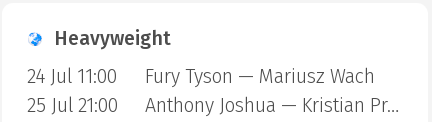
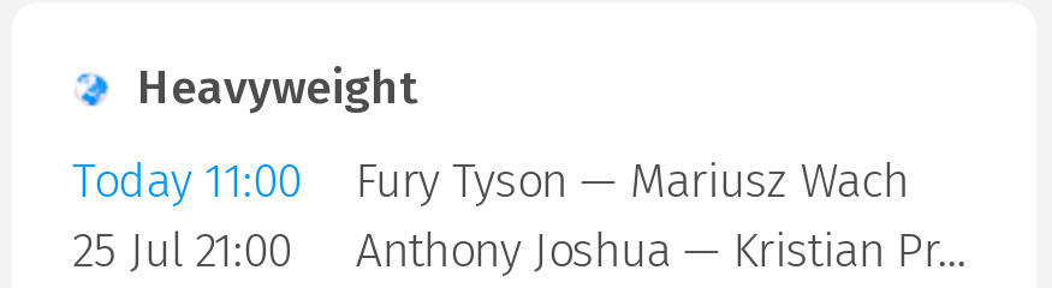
[27,65,375,88] 24 Jul 11:00 Fury Tyson — Mariusz Wach -> [72,152,909,208] Today 11:00 Fury Tyson — Mariusz Wach

